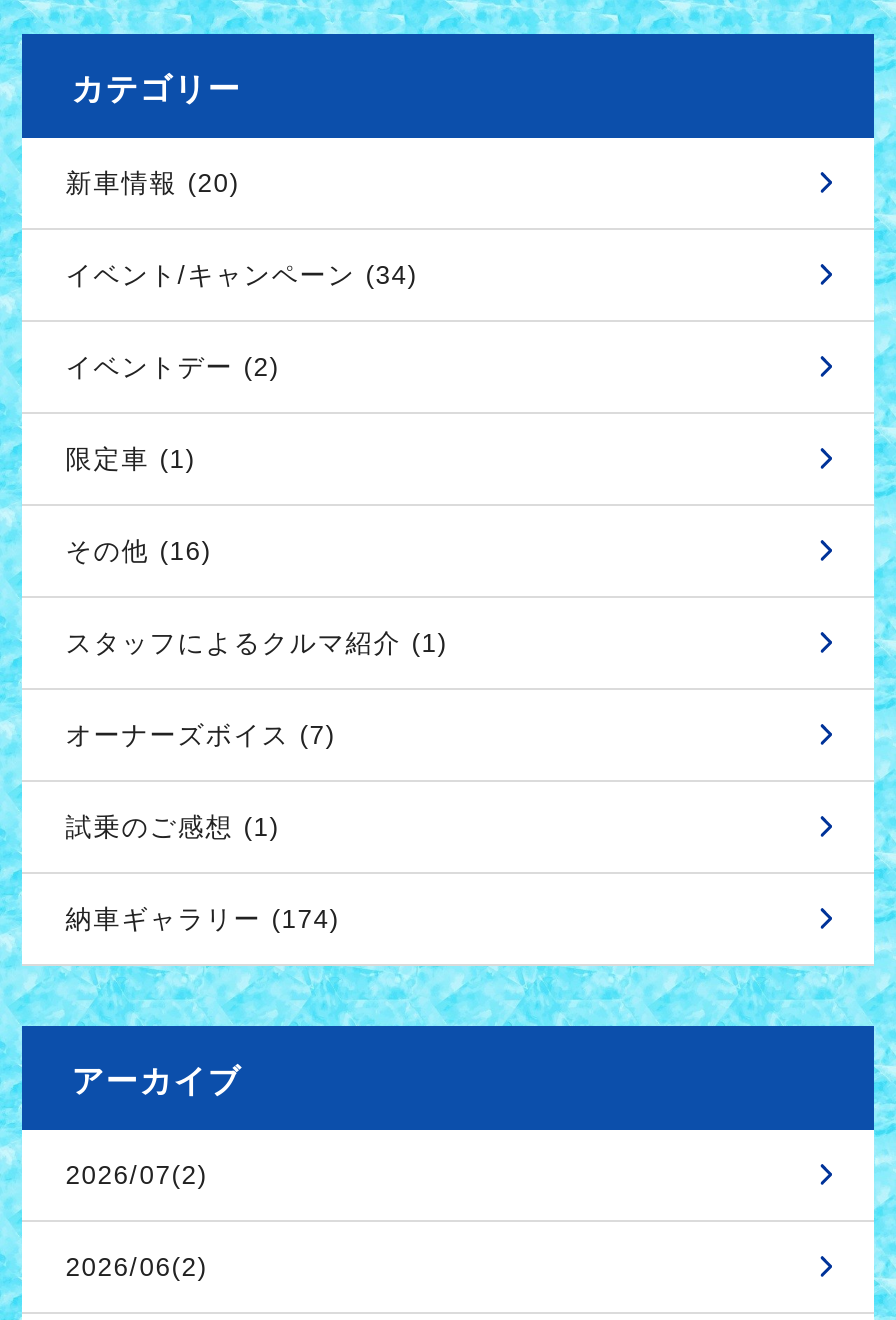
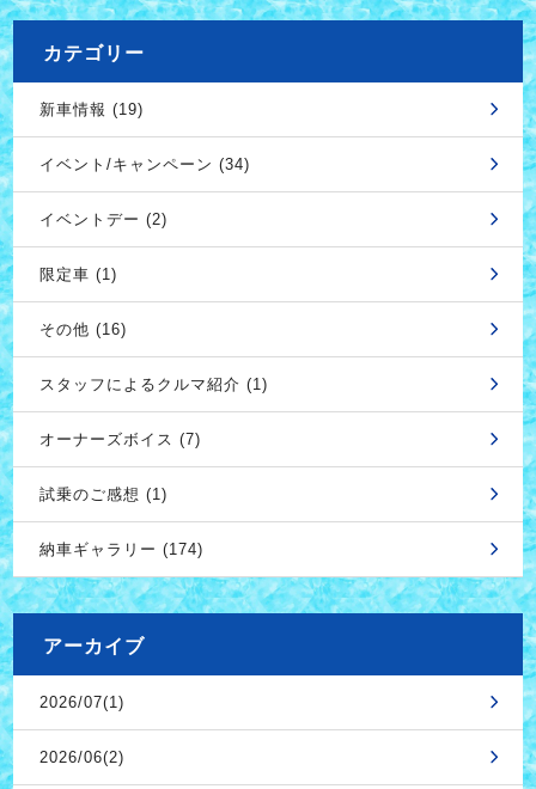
[66,168,240,198] 新車情報 (20) -> [39,100,143,118] 新車情報 (19)
[66,1160,208,1190] 2026/07(2) -> [39,693,124,711] 2026/07(1)

